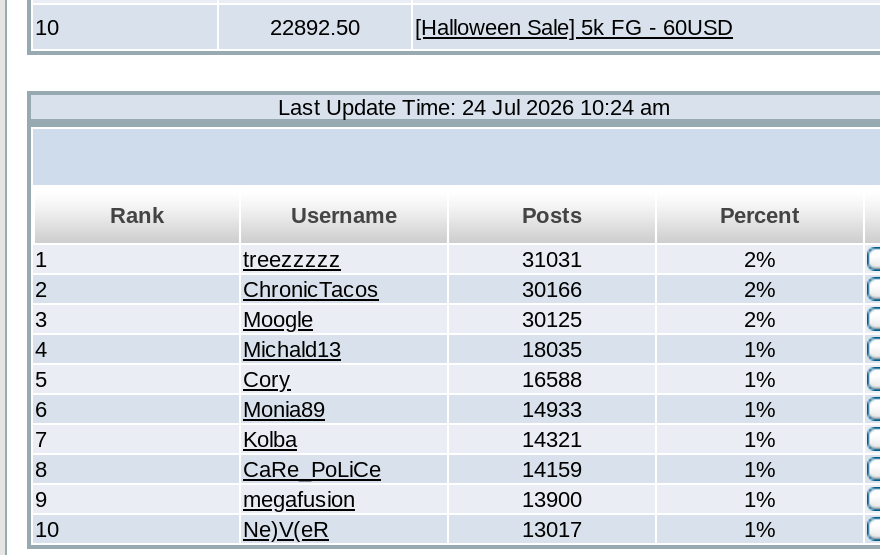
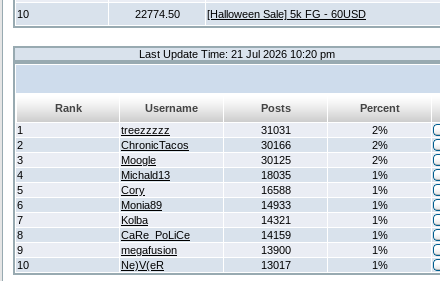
[270,15,360,39] 22892.50 -> [134,8,179,20] 22774.50
[278,95,670,119] Last Update Time: 24 Jul 2026 10:24 am -> [138,48,334,60] Last Update Time: 21 Jul 2026 10:20 pm

